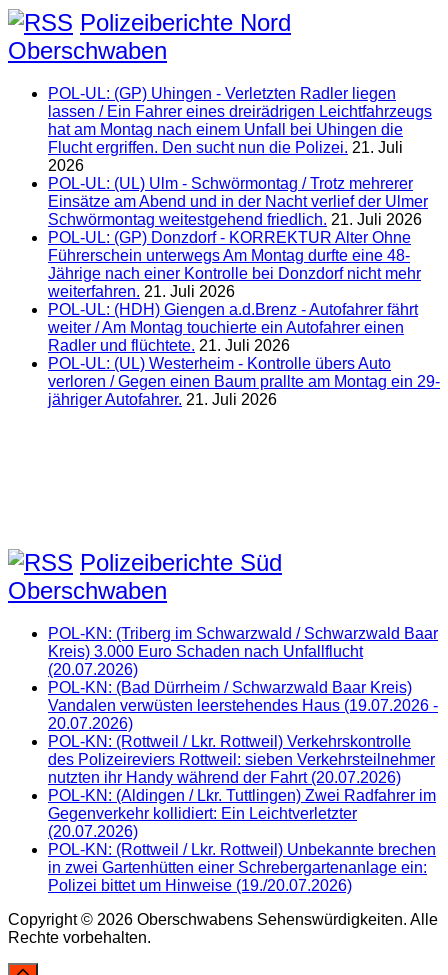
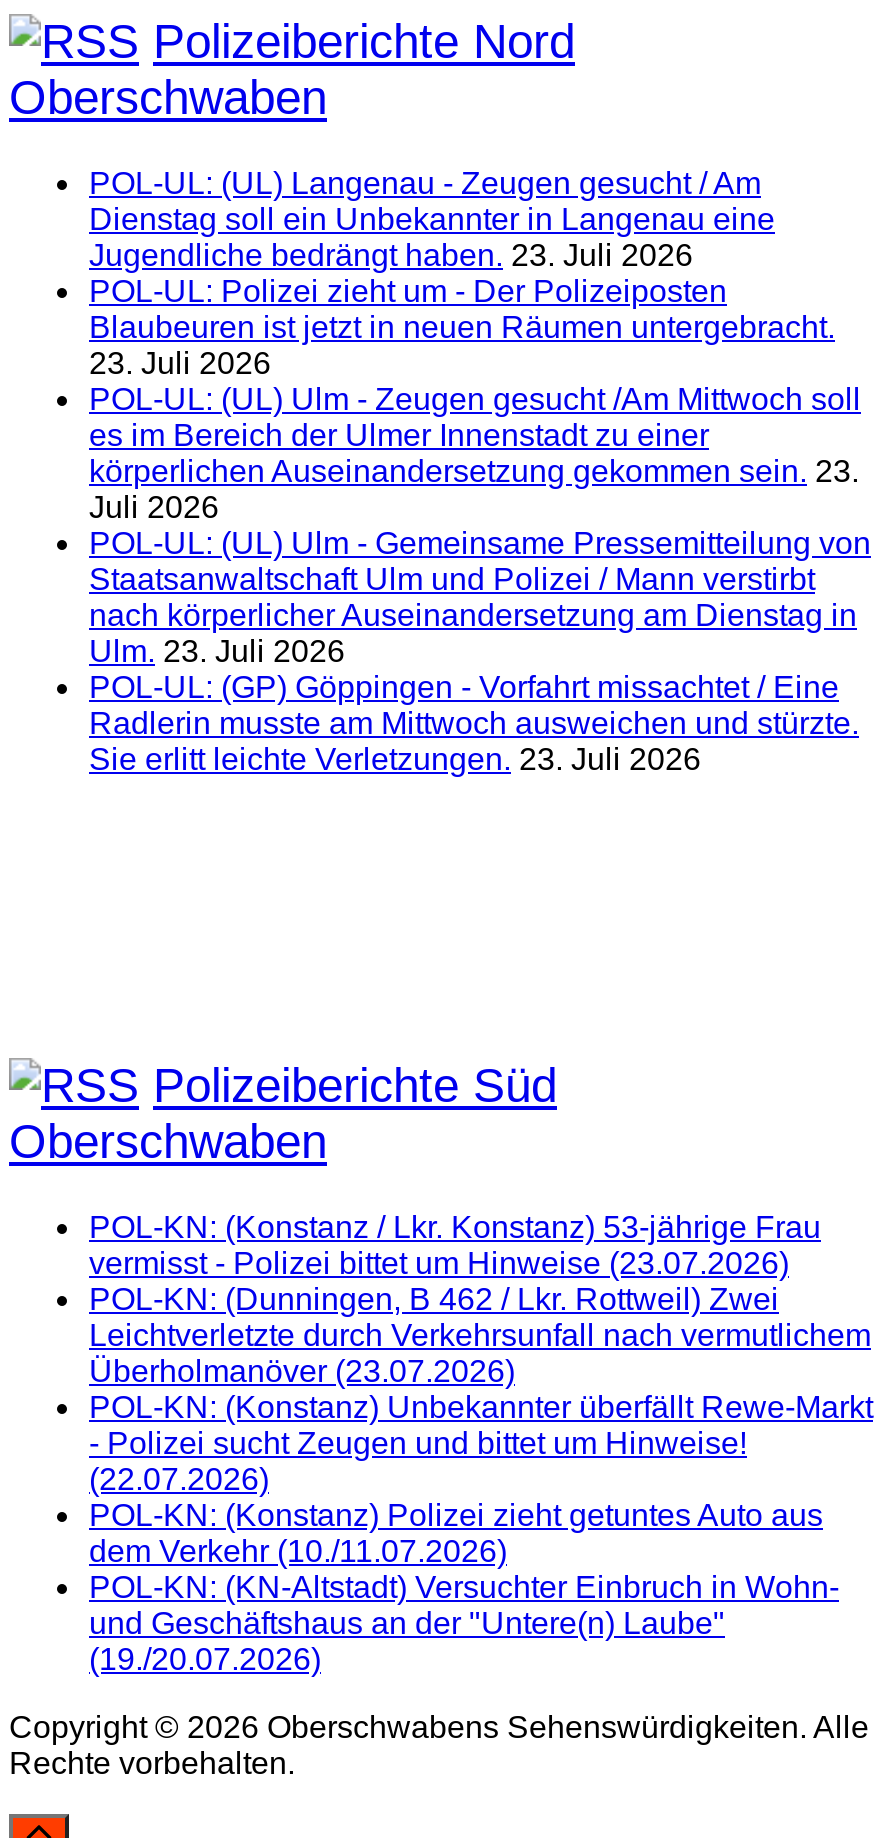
[48,85,440,408] POL-UL: (GP) Uhingen - Verletzten Radler liegen | lassen / Ein Fahrer eines dreirädrigen Leichtfahrzeugs | hat am Montag nach einem Unfall bei Uhingen die | Flucht ergriffen. Den sucht nun die Polizei. 21. Juli | 2026 | POL-UL: (UL) Ulm - Schwörmontag / Trotz mehrerer | Einsätze am Abend und in der Nacht verlief der Ulmer | Schwörmontag weitestgehend friedlich. 21. Juli 2026 | POL-UL: (GP) Donzdorf - KORREKTUR Alter Ohne | Führerschein unterwegs Am Montag durfte eine 48- | Jährige nach einer Kontrolle bei Donzdorf nicht mehr | weiterfahren. 21. Juli 2026 | POL-UL: (HDH) Giengen a.d.Brenz - Autofahrer fährt | weiter / Am Montag touchierte ein Autofahrer einen | Radler und flüchtete. 21. Juli 2026 | POL-UL: (UL) Westerheim - Kontrolle übers Auto | verloren / Gegen einen Baum prallte am Montag ein 29- | jähriger Autofahrer. 21. Juli 2026 -> [89,166,871,776] POL-UL: (UL) Langenau - Zeugen gesucht / Am | Dienstag soll ein Unbekannter in Langenau eine | Jugendliche bedrängt haben. 23. Juli 2026 | POL-UL: Polizei zieht um - Der Polizeiposten | Blaubeuren ist jetzt in neuen Räumen untergebracht. | 23. Juli 2026 | POL-UL: (UL) Ulm - Zeugen gesucht /Am Mittwoch soll | es im Bereich der Ulmer Innenstadt zu einer | körperlichen Auseinandersetzung gekommen sein. 23. | Juli 2026 | POL-UL: (UL) Ulm - Gemeinsame Pressemitteilung von | Staatsanwaltschaft Ulm und Polizei / Mann verstirbt | nach körperlicher Auseinandersetzung am Dienstag in | Ulm. 23. Juli 2026 | POL-UL: (GP) Göppingen - Vorfahrt missachtet / Eine | Radlerin musste am Mittwoch ausweichen und stürzte. | Sie erlitt leichte Verletzungen. 23. Juli 2026
[48,625,438,894] POL-KN: (Triberg im Schwarzwald / Schwarzwald Baar | Kreis) 3.000 Euro Schaden nach Unfallflucht | (20.07.2026) | POL-KN: (Bad Dürrheim / Schwarzwald Baar Kreis) | Vandalen verwüsten leerstehendes Haus (19.07.2026 - | 20.07.2026) | POL-KN: (Rottweil / Lkr. Rottweil) Verkehrskontrolle | des Polizeireviers Rottweil: sieben Verkehrsteilnehmer | nutzten ihr Handy während der Fahrt (20.07.2026) | POL-KN: (Aldingen / Lkr. Tuttlingen) Zwei Radfahrer im | Gegenverkehr kollidiert: Ein Leichtverletzter | (20.07.2026) | POL-KN: (Rottweil / Lkr. Rottweil) Unbekannte brechen | in zwei Gartenhütten einer Schrebergartenanlage ein: | Polizei bittet um Hinweise (19./20.07.2026) -> [89,1210,873,1676] POL-KN: (Konstanz / Lkr. Konstanz) 53-jährige Frau | vermisst - Polizei bittet um Hinweise (23.07.2026) | POL-KN: (Dunningen, B 462 / Lkr. Rottweil) Zwei | Leichtverletzte durch Verkehrsunfall nach vermutlichem | Überholmanöver (23.07.2026) | POL-KN: (Konstanz) Unbekannter überfällt Rewe-Markt | - Polizei sucht Zeugen und bittet um Hinweise! | (22.07.2026) | POL-KN: (Konstanz) Polizei zieht getuntes Auto aus | dem Verkehr (10./11.07.2026) | POL-KN: (KN-Altstadt) Versuchter Einbruch in Wohn- | und Geschäftshaus an der "Untere(n) Laube" | (19./20.07.2026)

